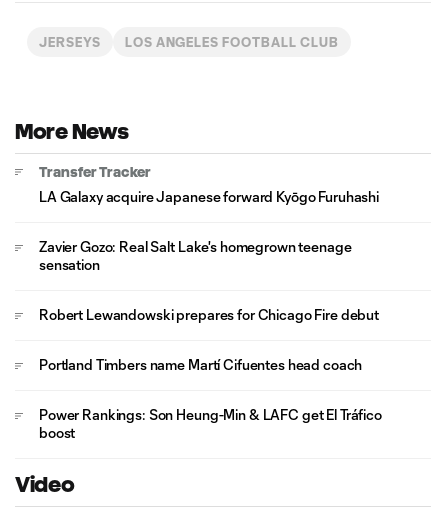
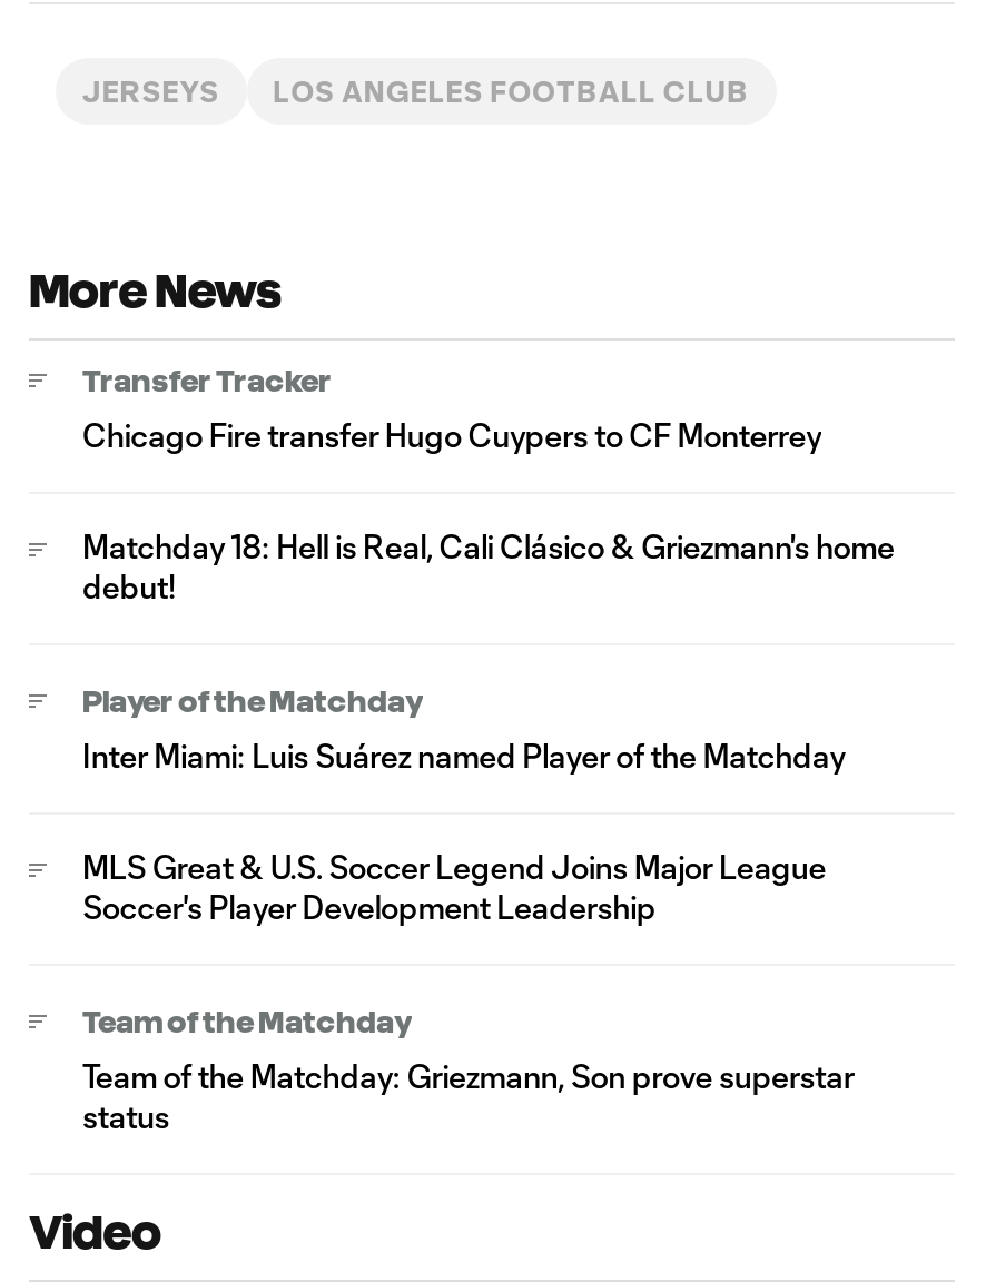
[39,188,382,441] LA Galaxy acquire Japanese forward Kyōgo Furuhashi | Zavier Gozo: Real Salt Lake's homegrown teenage | sensation | Robert Lewandowski prepares for Chicago Fire debut | Portland Timbers name Martí Cifuentes head coach | Power Rankings: Son Heung-Min & LAFC get El Tráfico | boost -> [82,416,895,1135] Chicago Fire transfer Hugo Cuypers to CF Monterrey | Matchday 18: Hell is Real, Cali Clásico & Griezmann's home | debut! | Player of the Matchday | Inter Miami: Luis Suárez named Player of the Matchday | MLS Great & U.S. Soccer Legend Joins Major League | Soccer's Player Development Leadership | Team of the Matchday | Team of the Matchday: Griezmann, Son prove superstar | status

